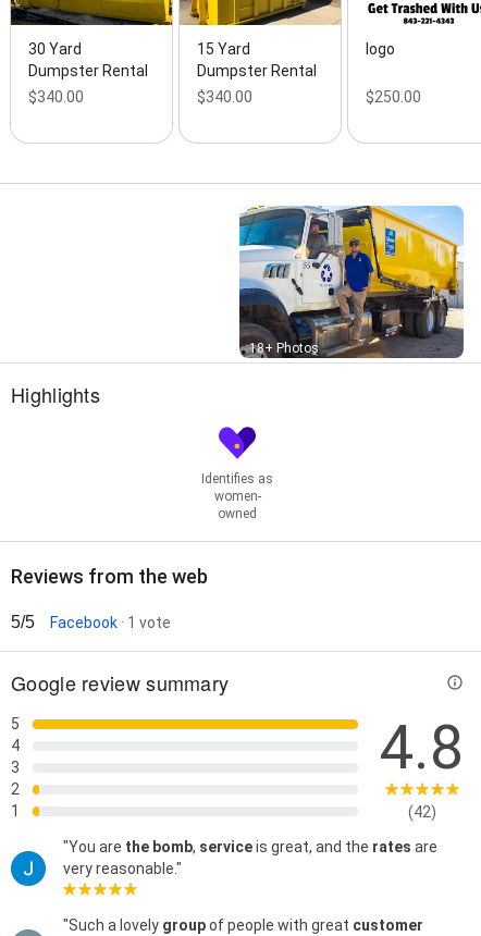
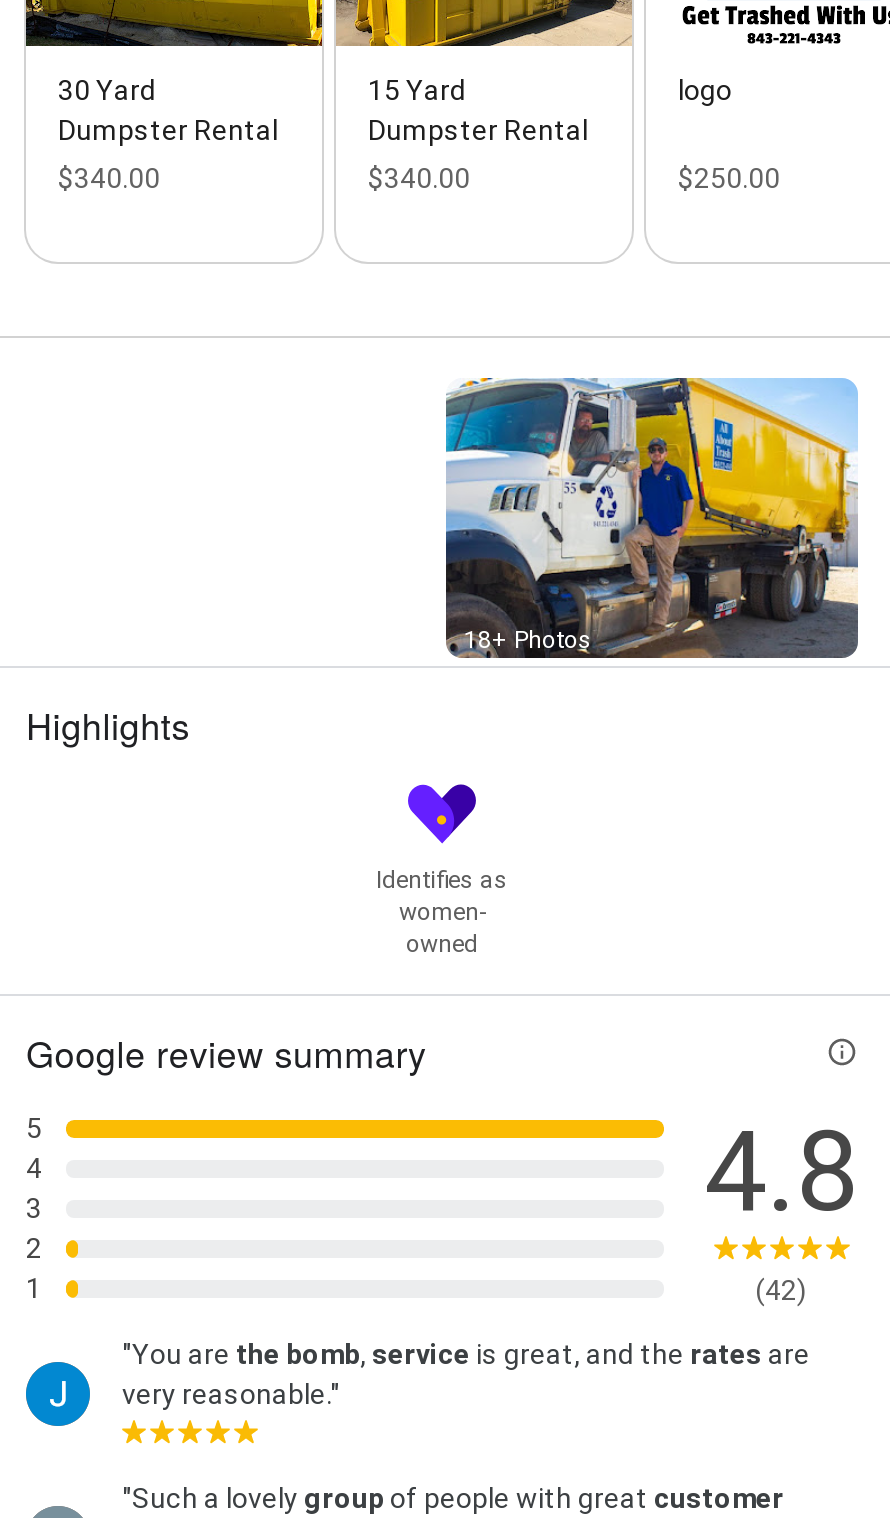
[11,565,208,631] Reviews from the web | 5/5 | Facebook · 1 vote -> none

